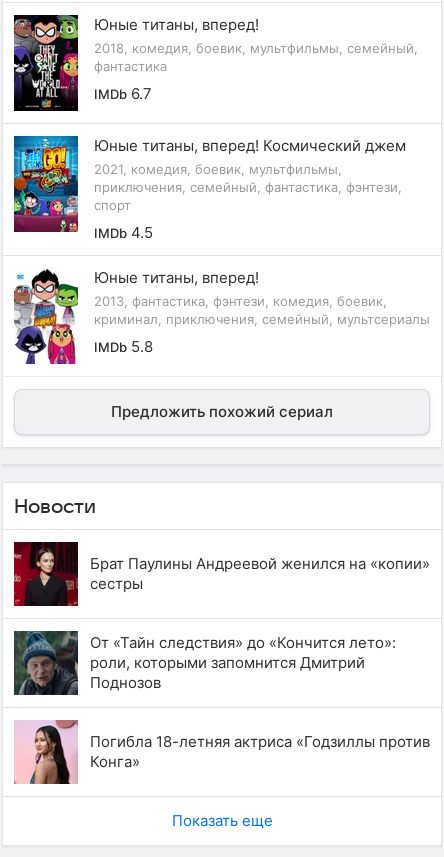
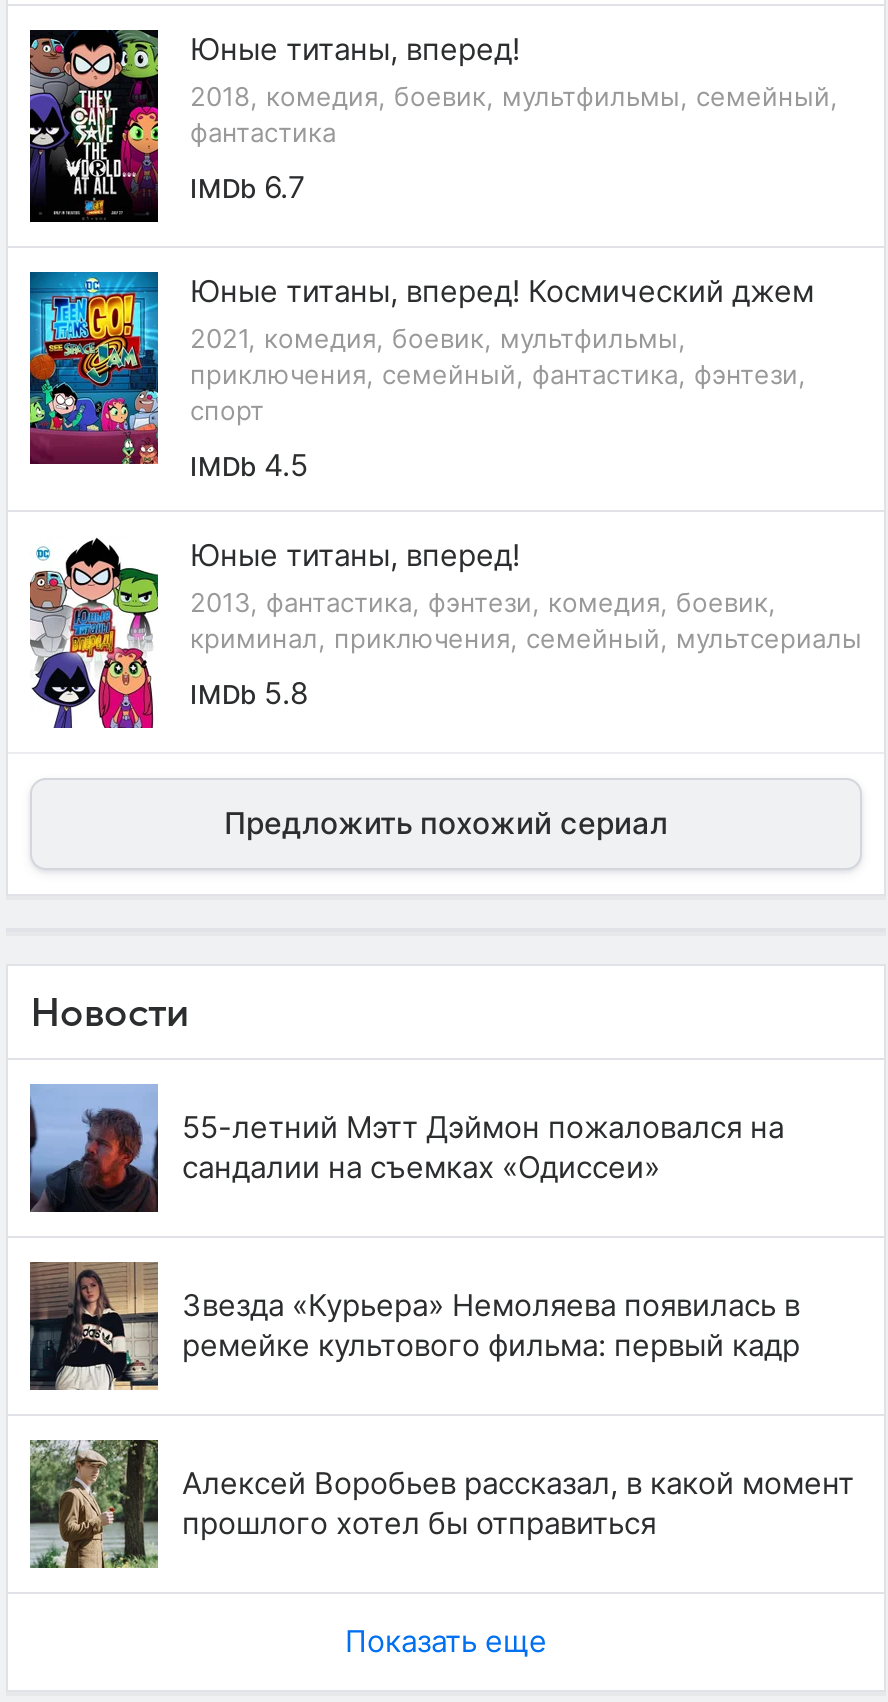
[13,541,430,607] [image] | Брат Паулины Андреевой женился на «копии» | сестры -> [28,1084,784,1214] [image] | 55-летний Мэтт Дэймон пожаловался на | сандалии на съемках «Одиссеи»
[14,630,396,696] [image] | От «Тайн следствия» до «Кончится лето»: | роли, которыми запомнится Дмитрий | Поднозов -> [30,1260,800,1390] [image] | Звезда «Курьера» Немоляева появилась в | ремейке культового фильма: первый кадр
[14,719,430,785] [image] | Погибла 18-летняя актриса «Годзиллы против | Конга» -> [28,1438,854,1570] [image] | Алексей Воробьев рассказал, в какой момент | прошлого хотел бы отправиться

